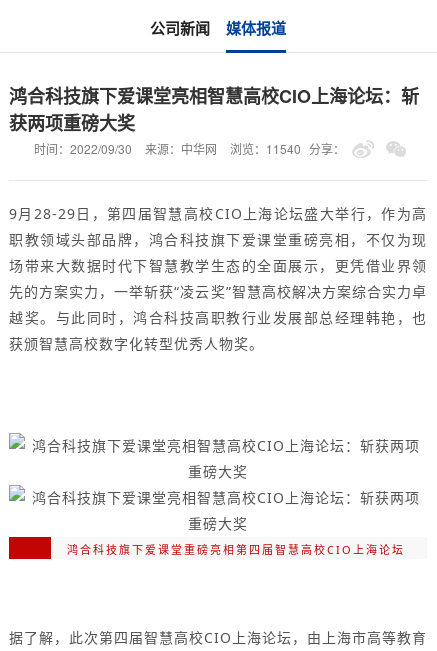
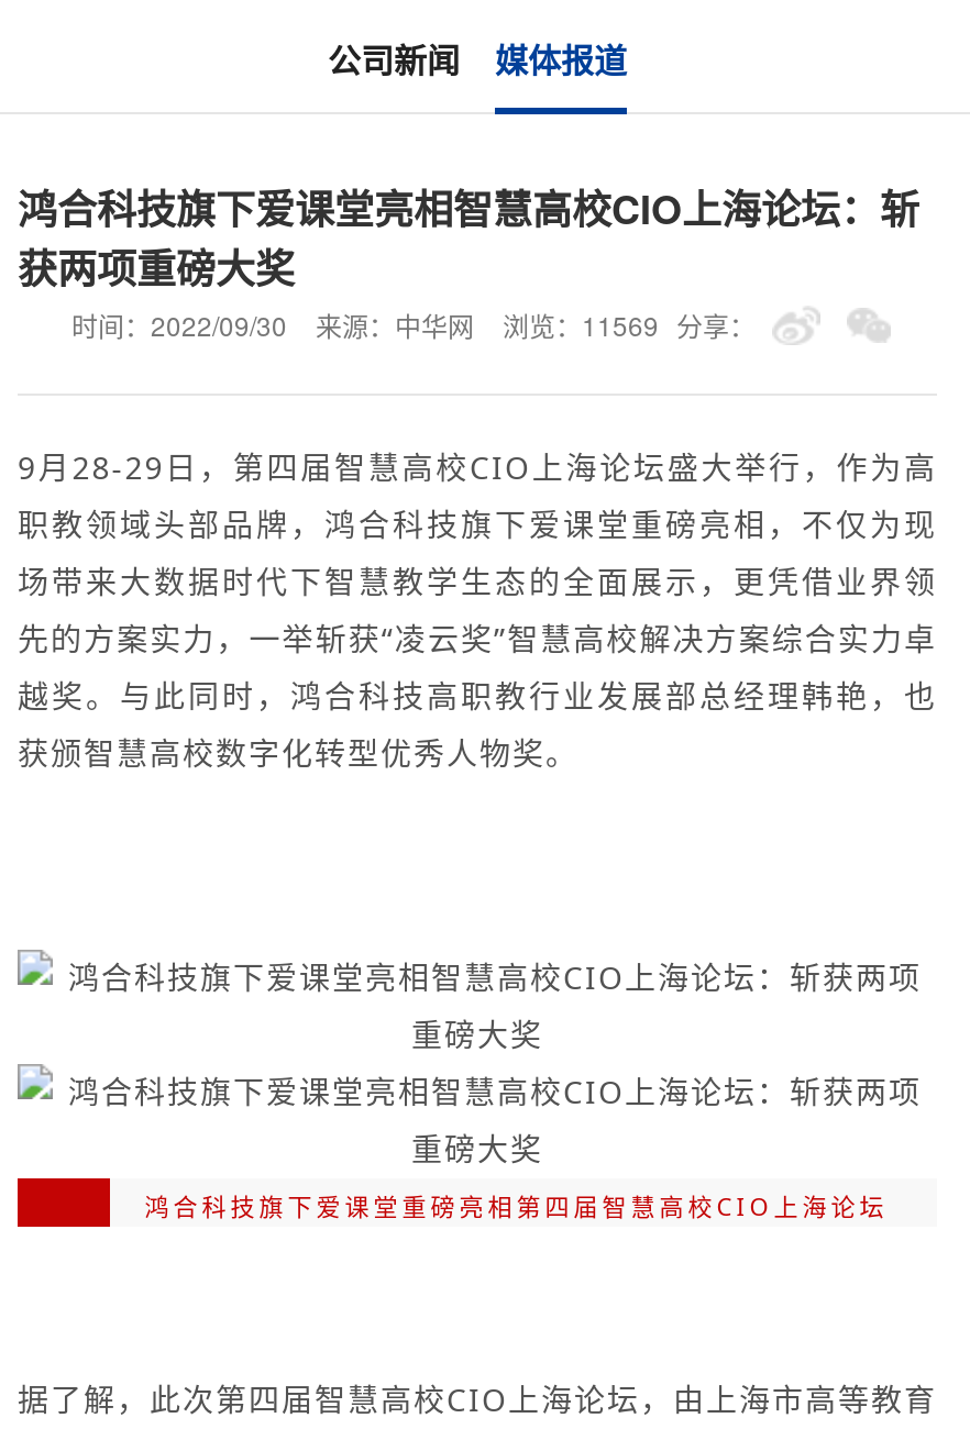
[33,140,344,157] 时间：2022/09/30 来源：中华网 浏览：11540 分享： -> [71,306,756,343] 时间：2022/09/30 来源：中华网 浏览：11569 分享：

